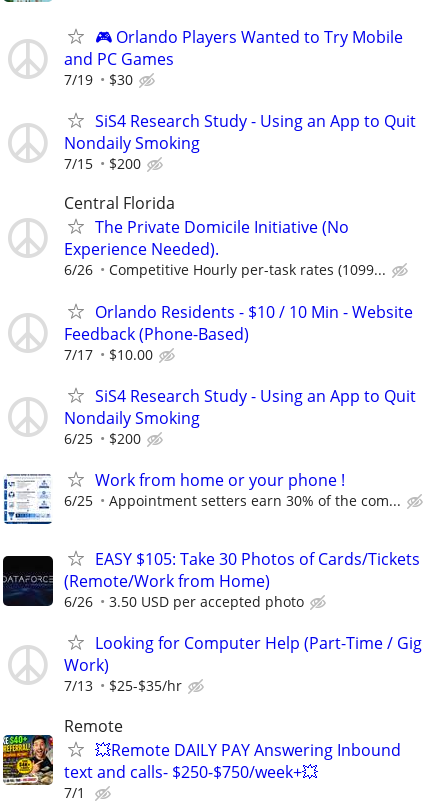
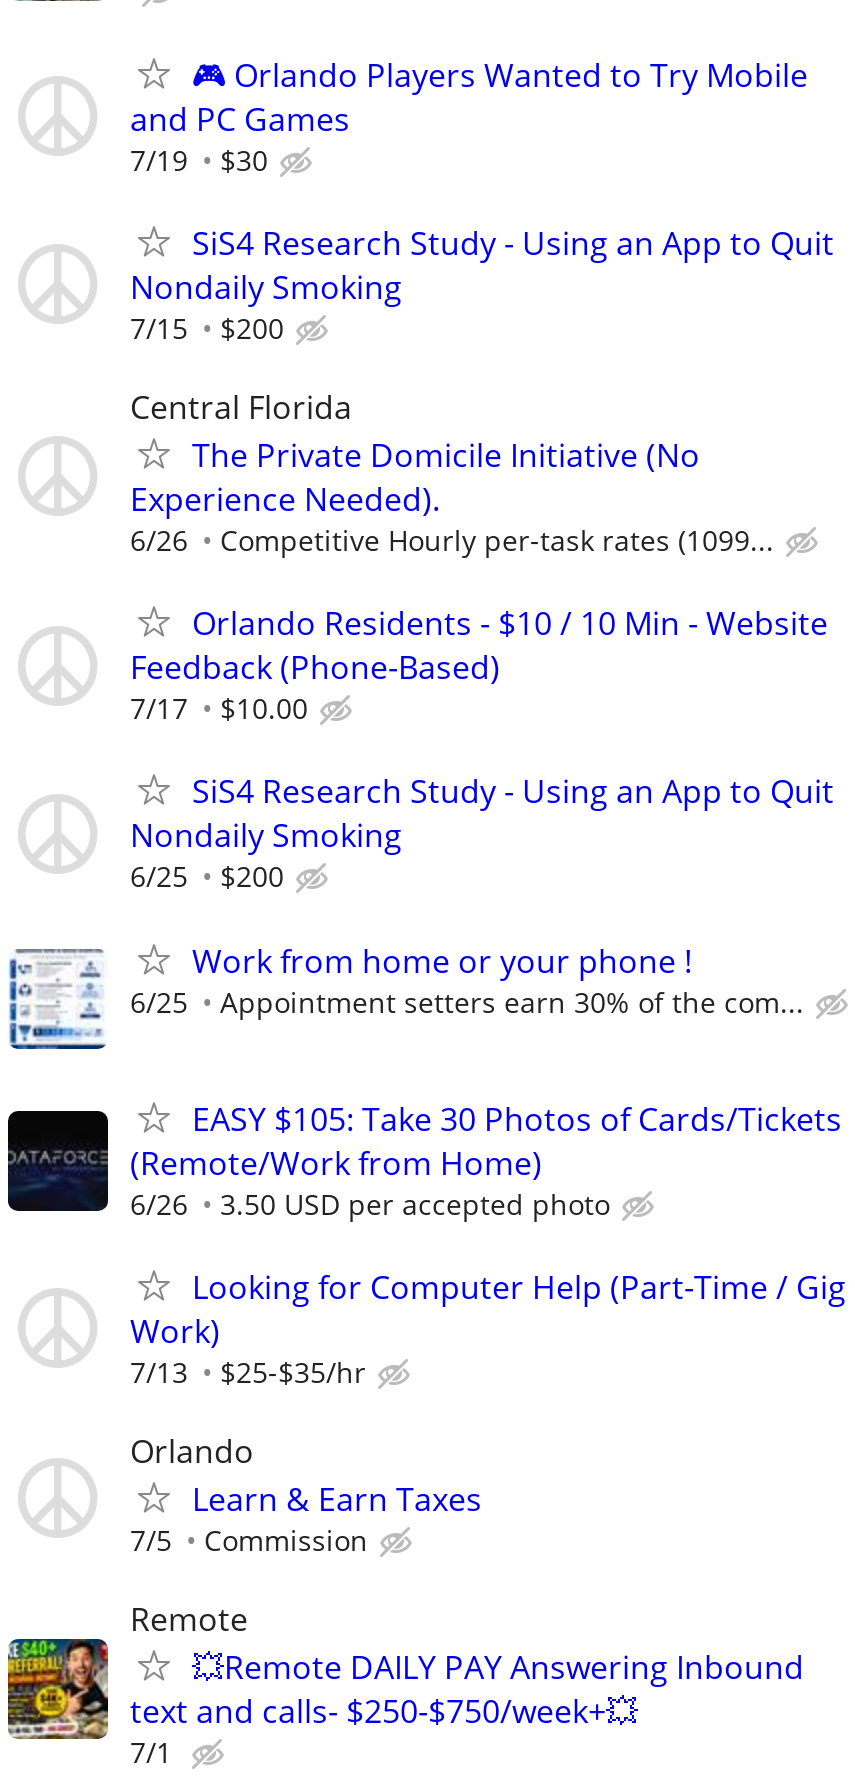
none -> [130,1429,482,1559] Orlando | Learn & Earn Taxes | 7/5 | Commission

